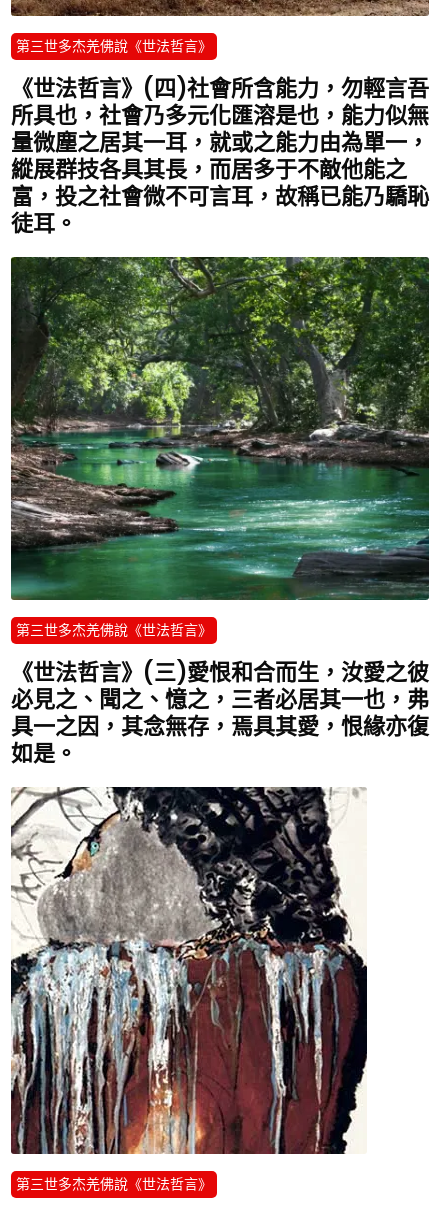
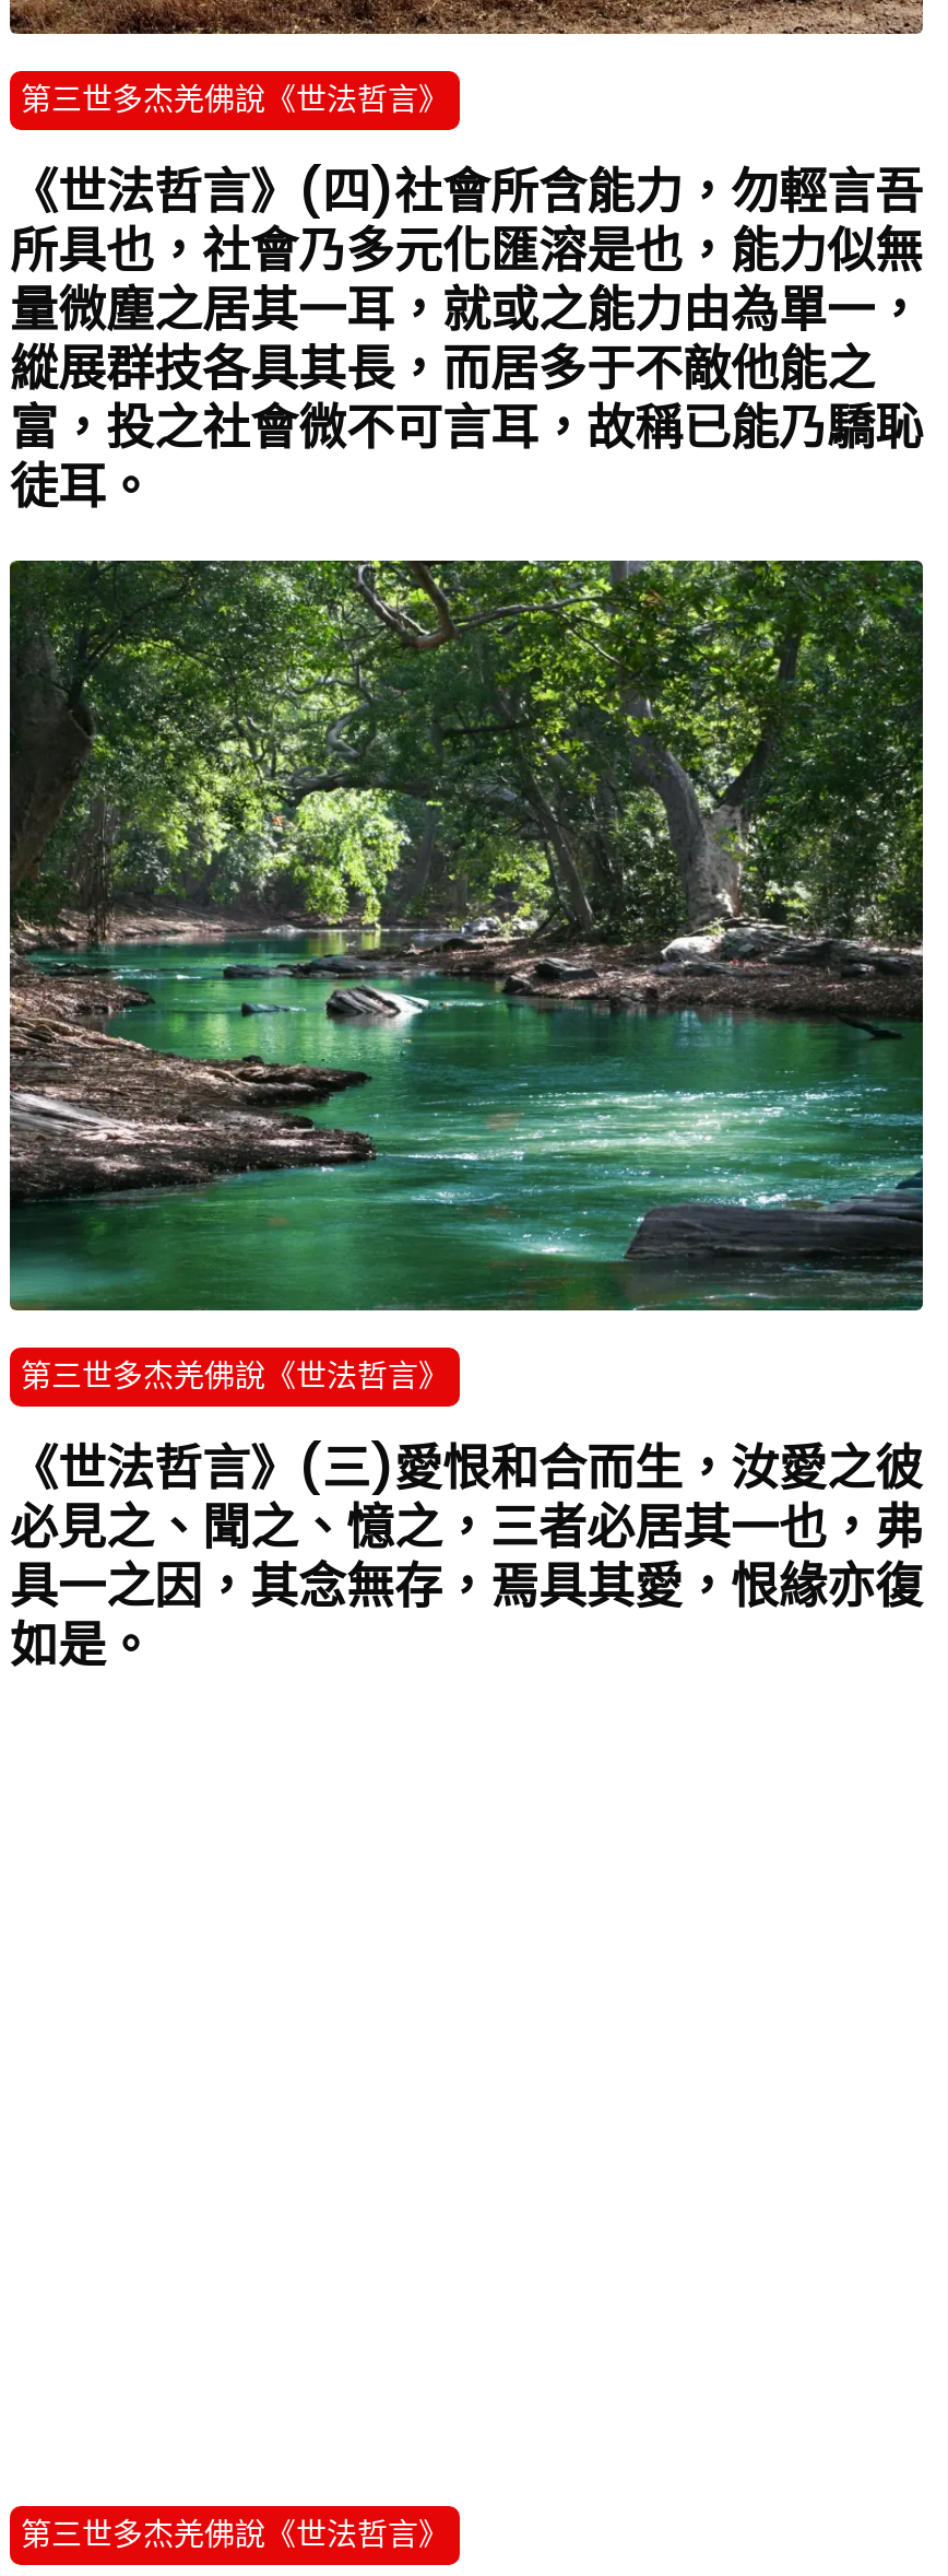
[10,786,368,1155] [image] -> none

